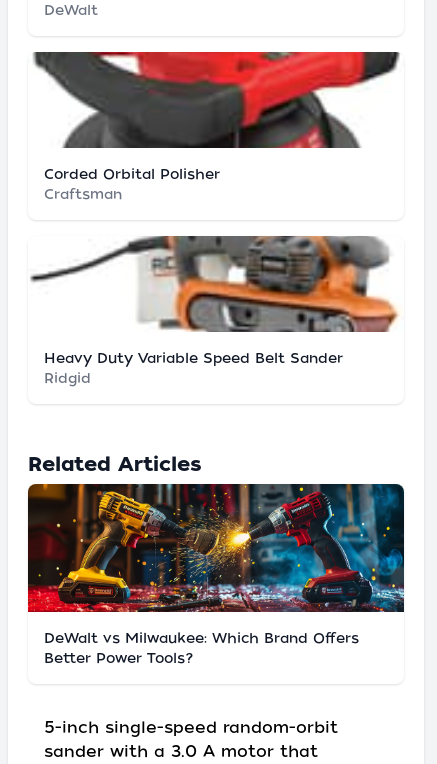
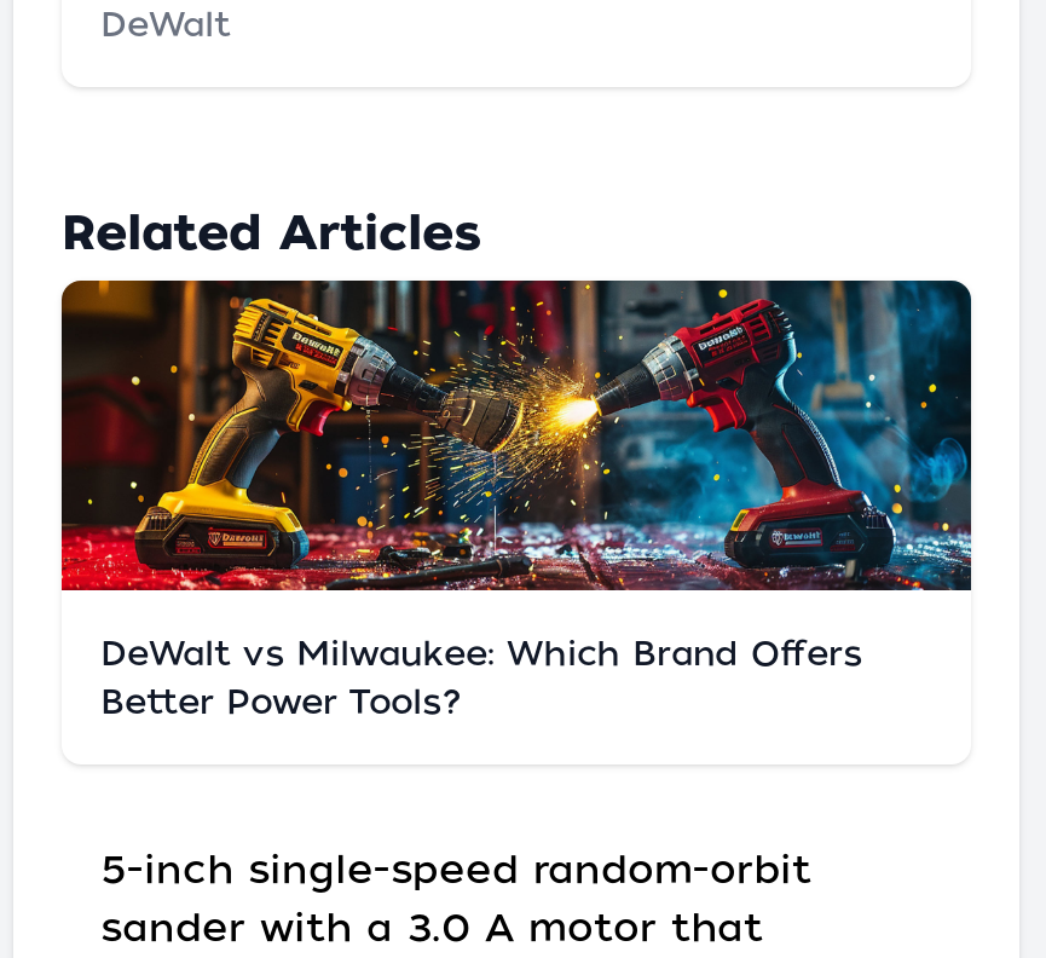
[32,51,400,202] [image] | Corded Orbital Polisher | Craftsman -> none
[30,235,399,386] [image] | Heavy Duty Variable Speed Belt Sander | Ridgid -> none

